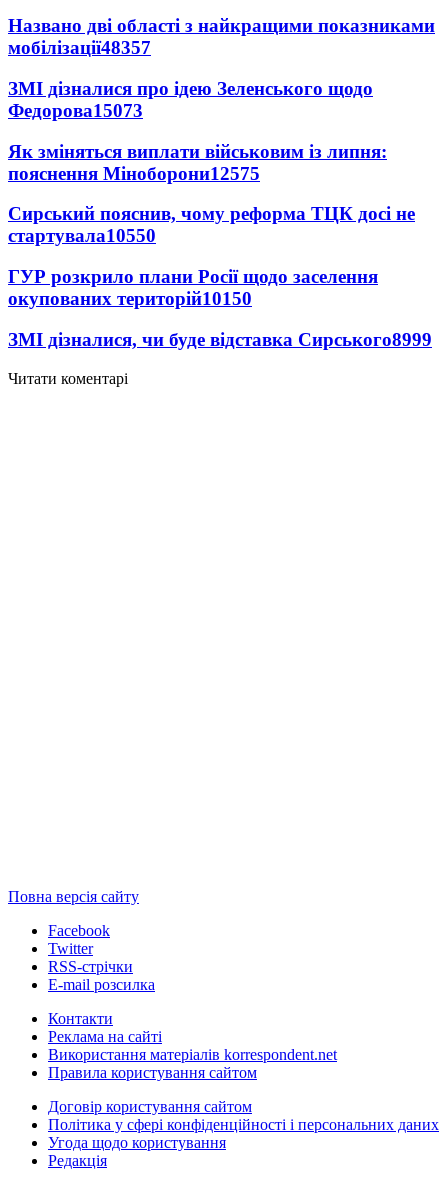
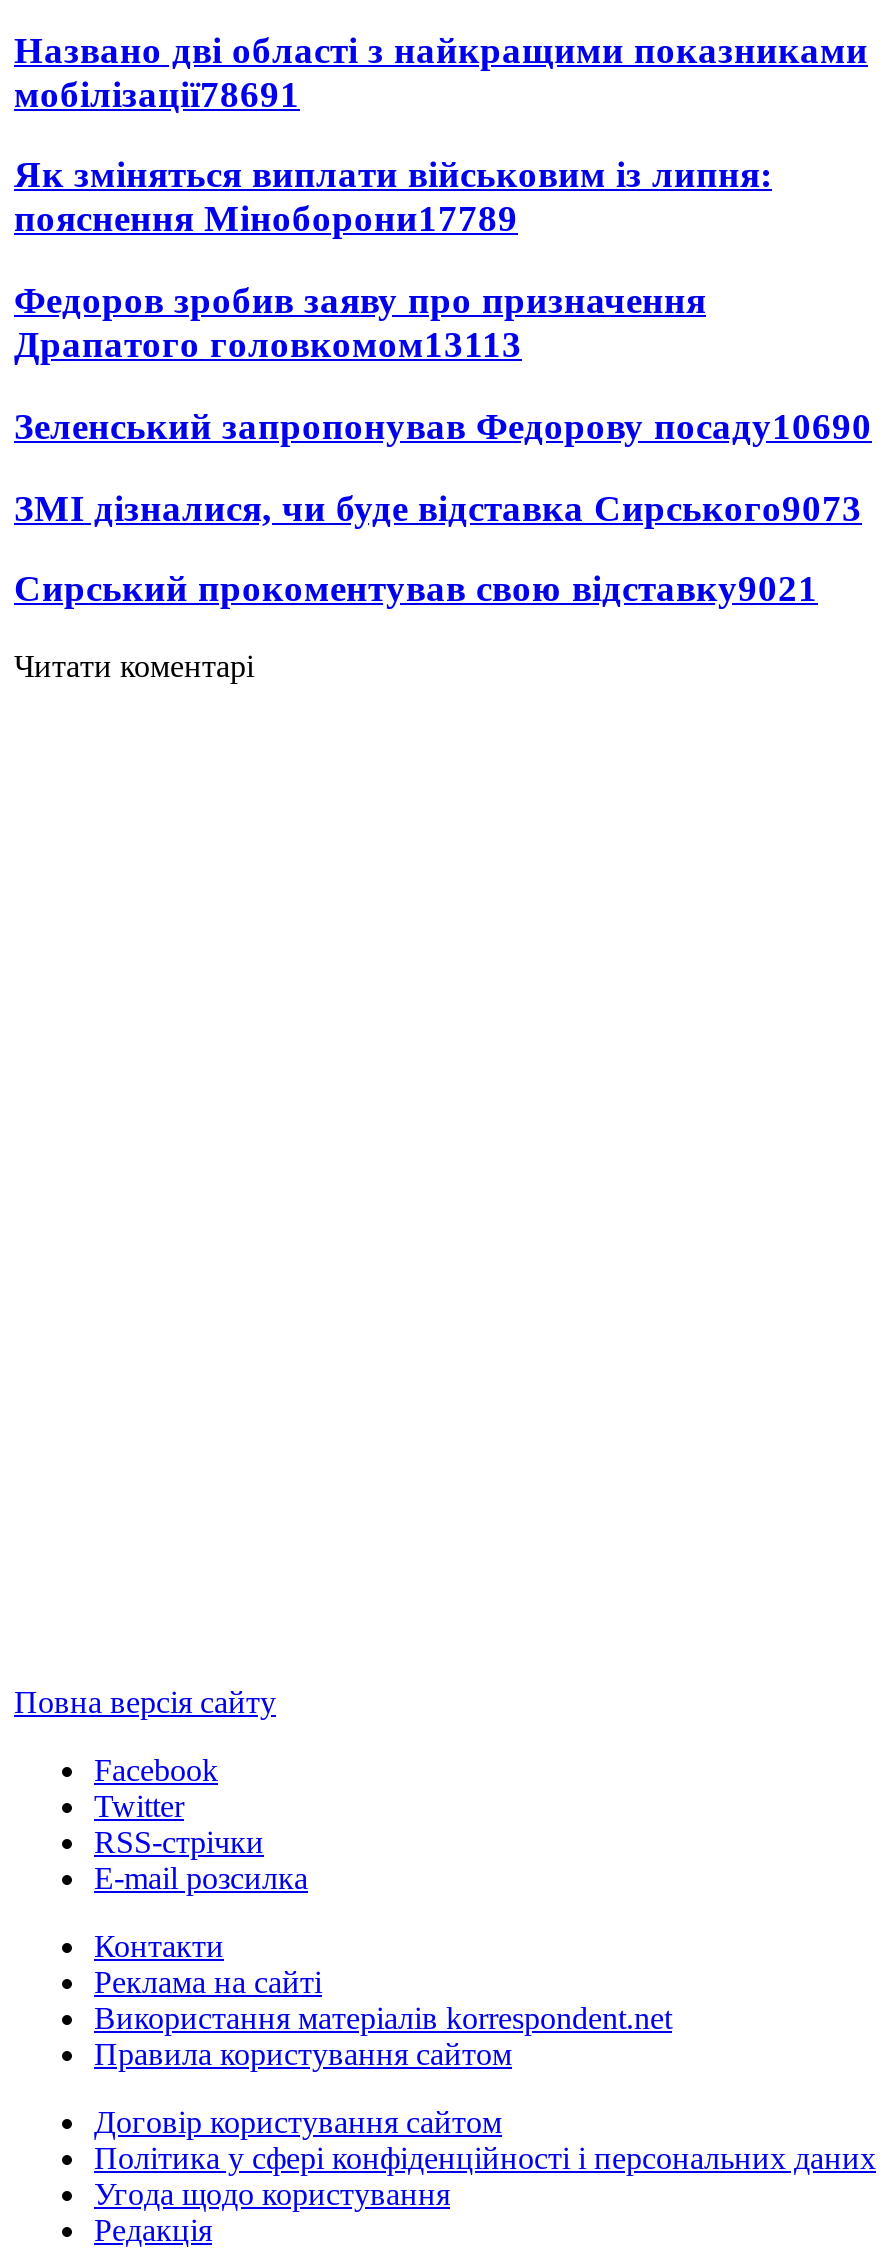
[8,37,373,121] мобілізації48357 | ЗМІ дізналися про ідею Зеленського щодо | Федорова15073 -> [14,72,300,114] мобілізації78691
moved [8,141,387,162] -> [14,154,772,196]: Як зміняться виплати військовим із липня:
[8,163,432,350] пояснення Міноборони12575 | Сирський пояснив, чому реформа ТЦК досі не | стартувала10550 | ГУР розкрило плани Росії щодо заселення | окупованих територій10150 | ЗМІ дізналися, чи буде відставка Сирського8999 -> [14,198,872,610] пояснення Міноборони17789 | Федоров зробив заяву про призначення | Драпатого головкомом13113 | Зеленський запропонував Федорову посаду10690 | ЗМІ дізналися, чи буде відставка Сирського9073 | Сирський прокоментував свою відставку9021

